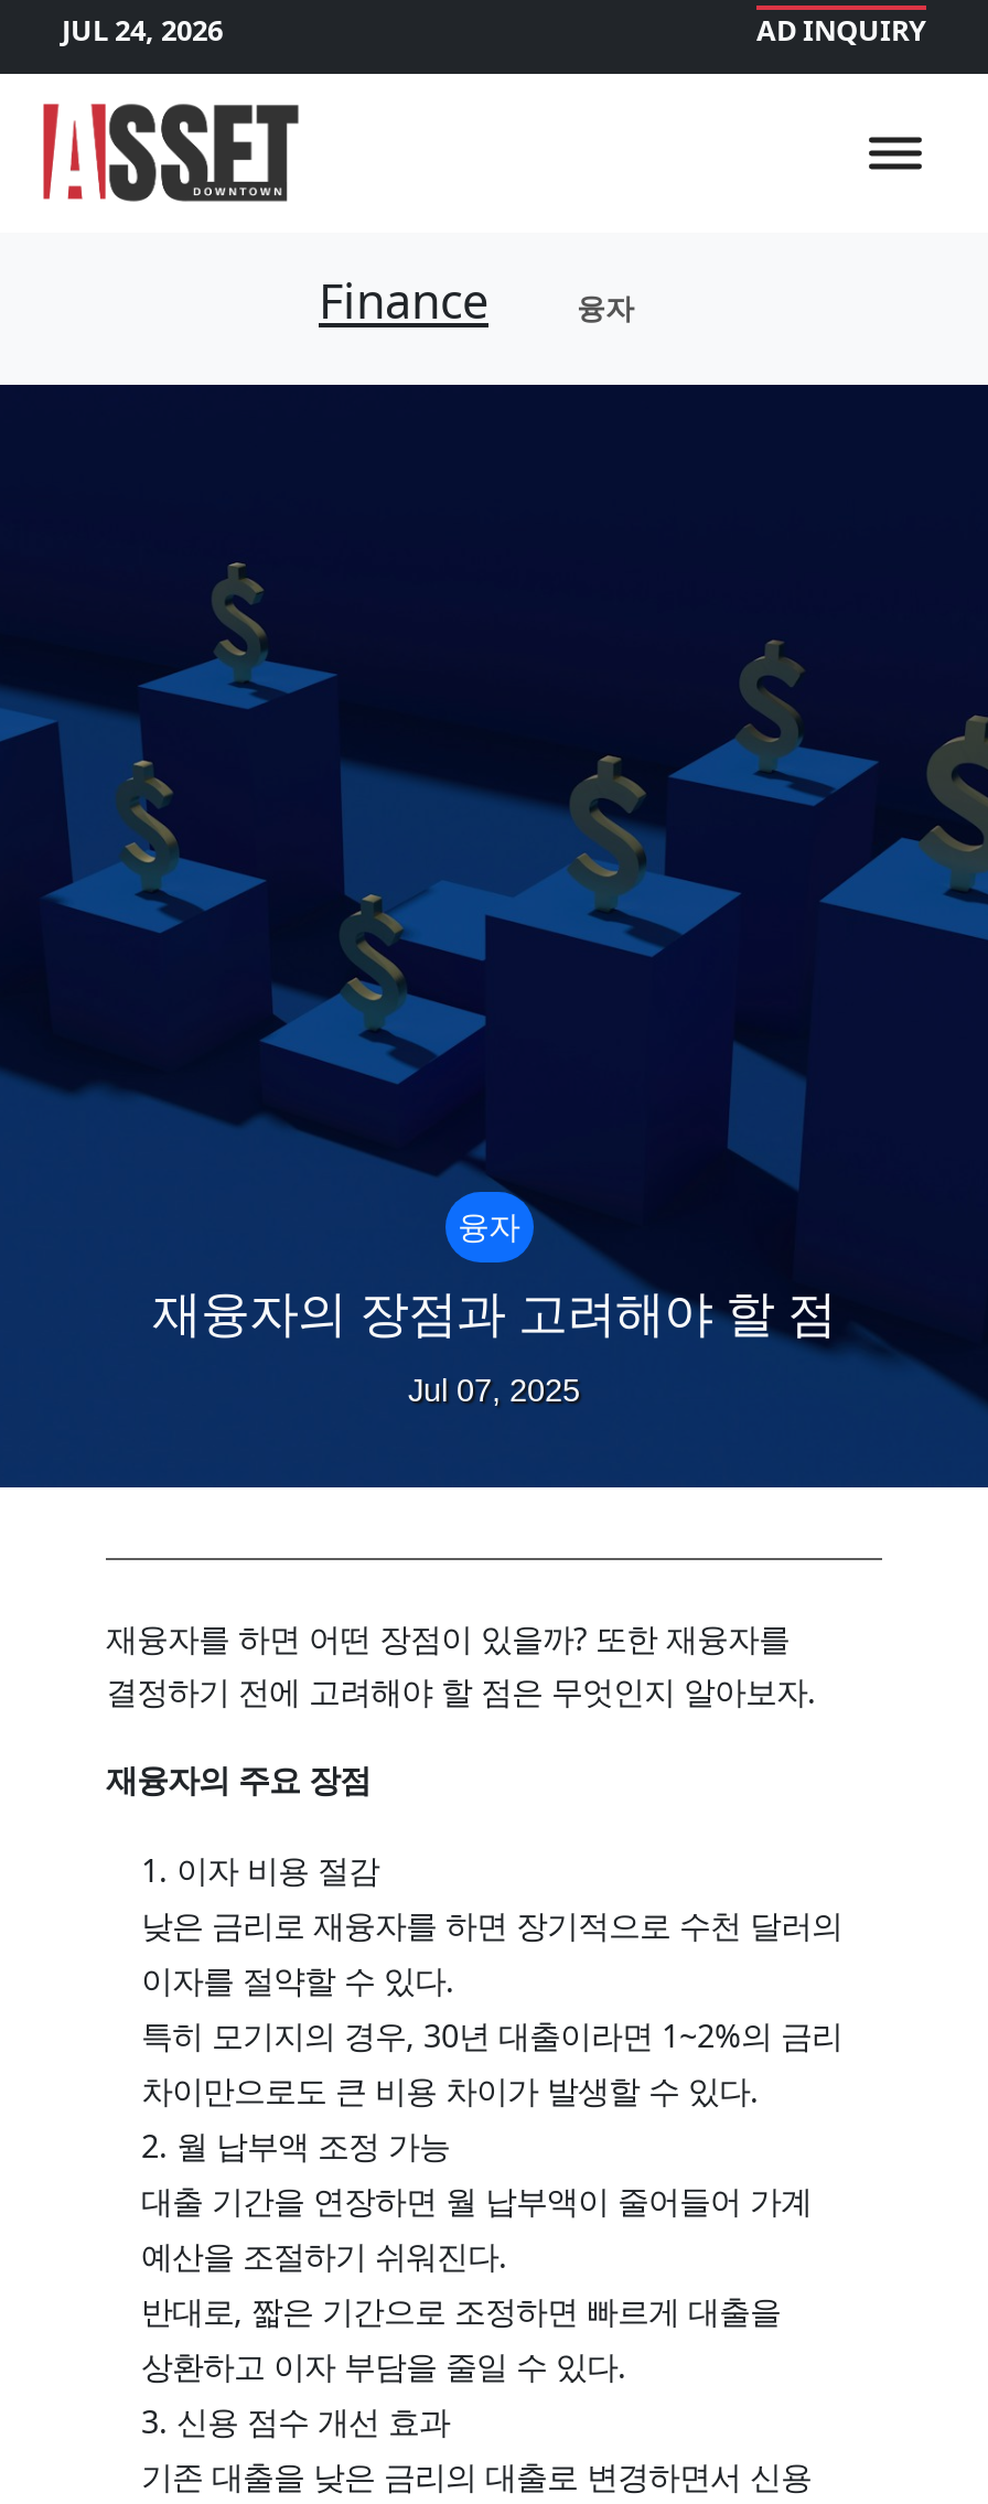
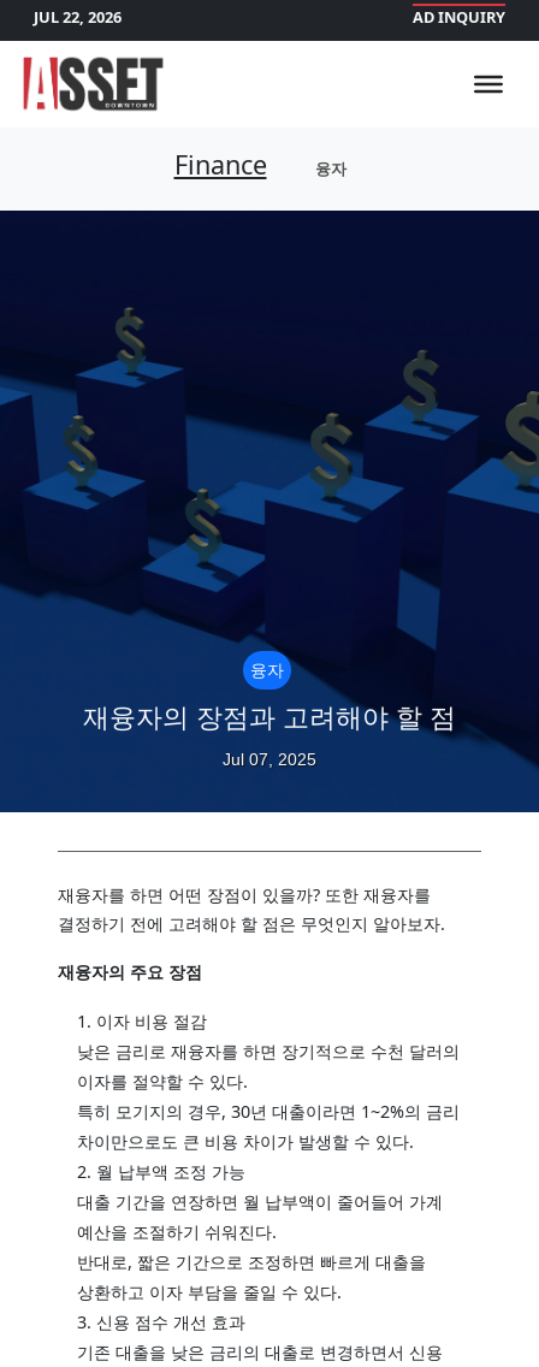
[62,10,223,50] JUL 24, 2026 -> [34,6,122,28] JUL 22, 2026

